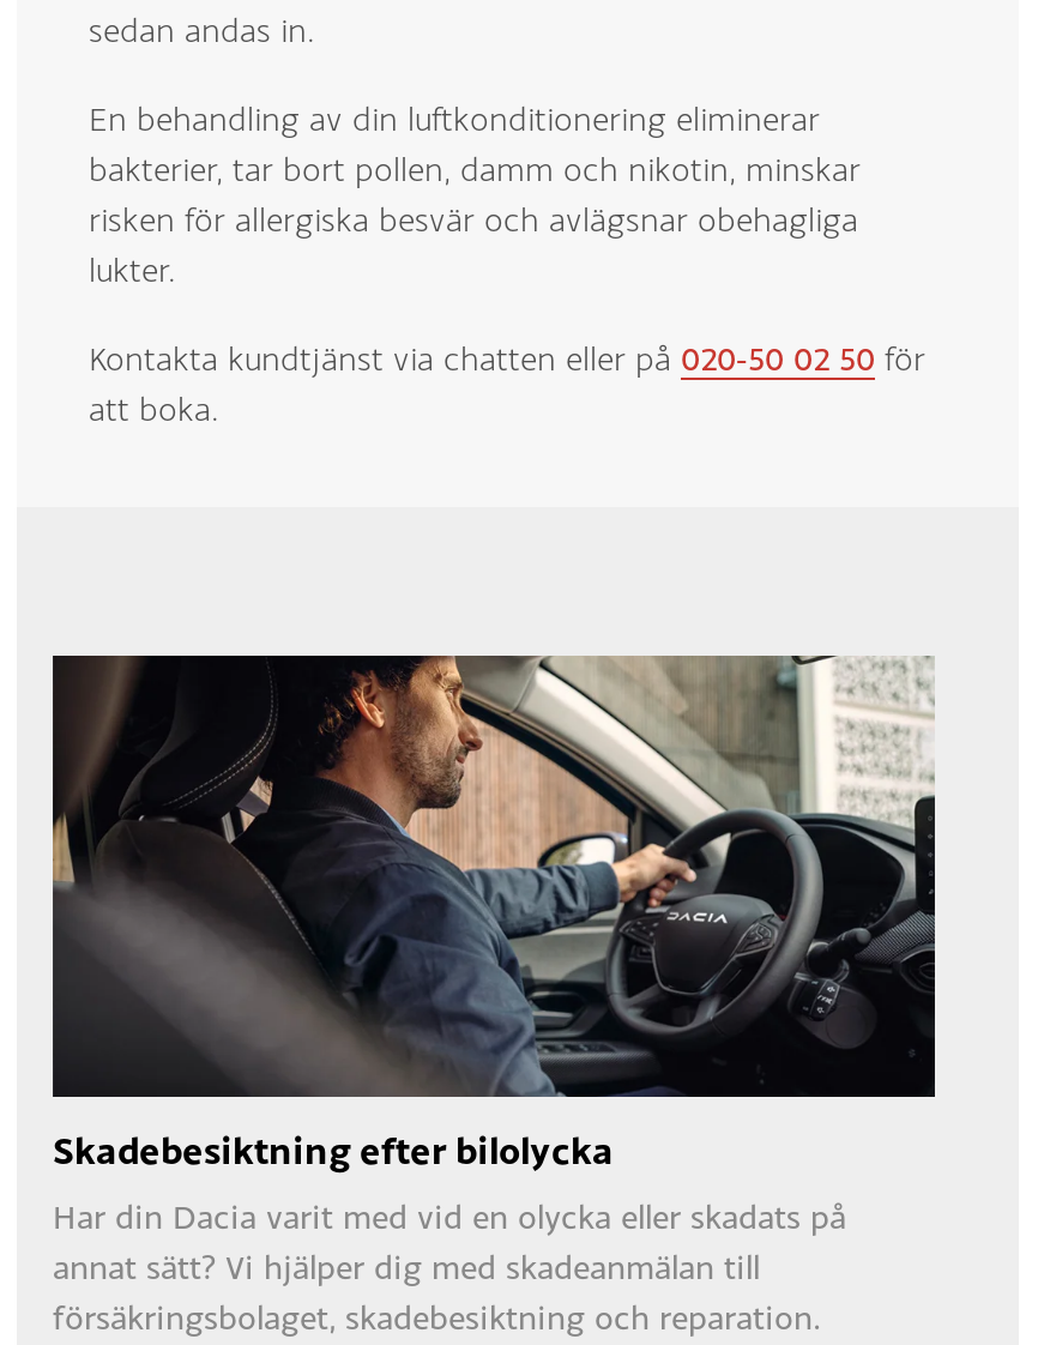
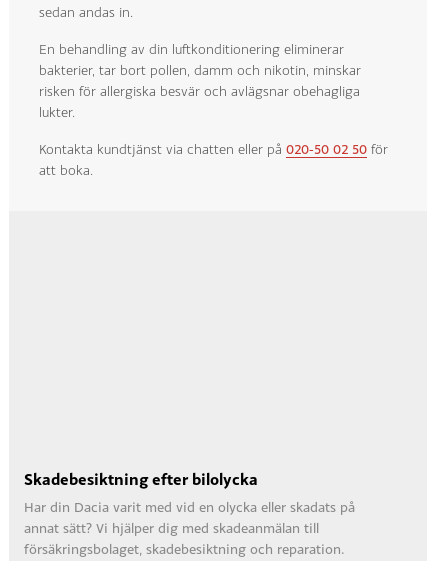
[50,652,937,1100] [image] -> none

